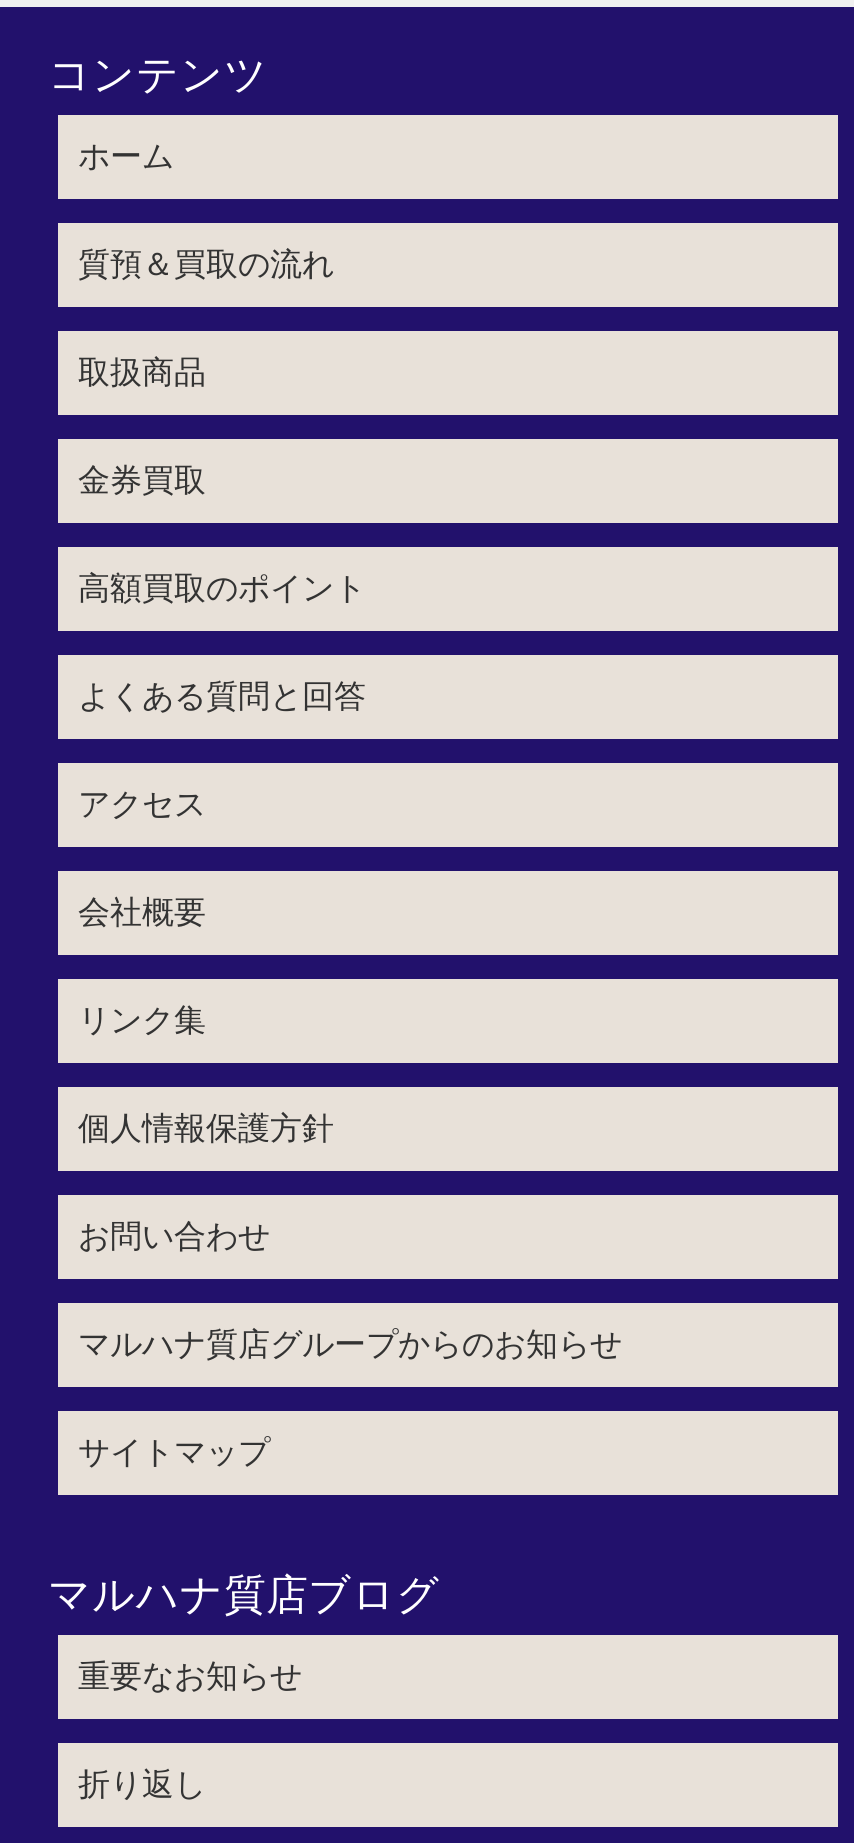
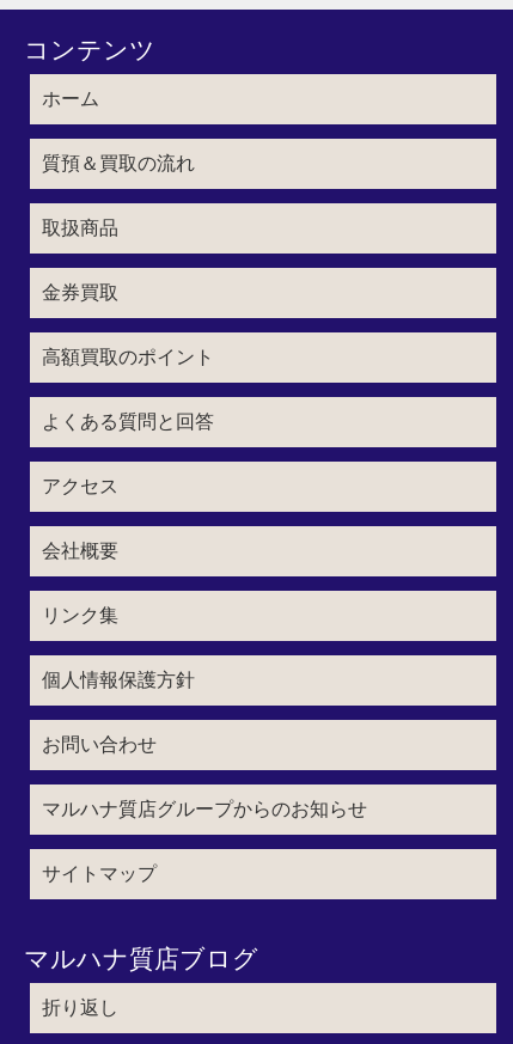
[78,1655,302,1695] 重要なお知らせ -> none

